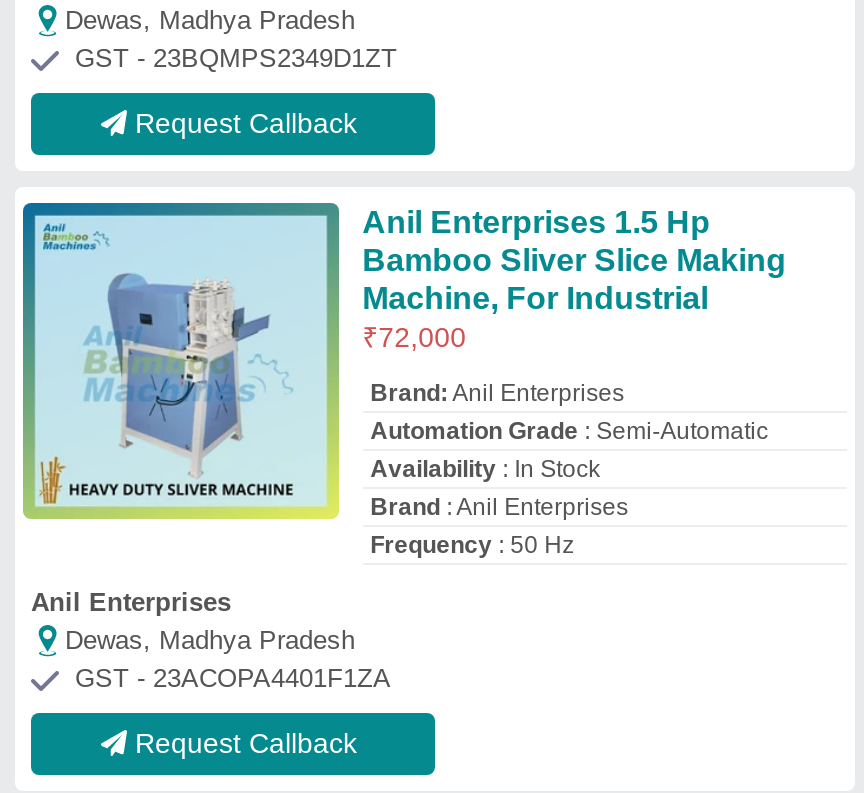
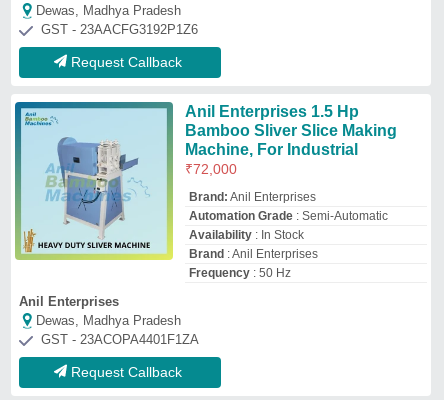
[75,44,397,74] GST - 23BQMPS2349D1ZT -> [41,22,198,37] GST - 23AACFG3192P1Z6

